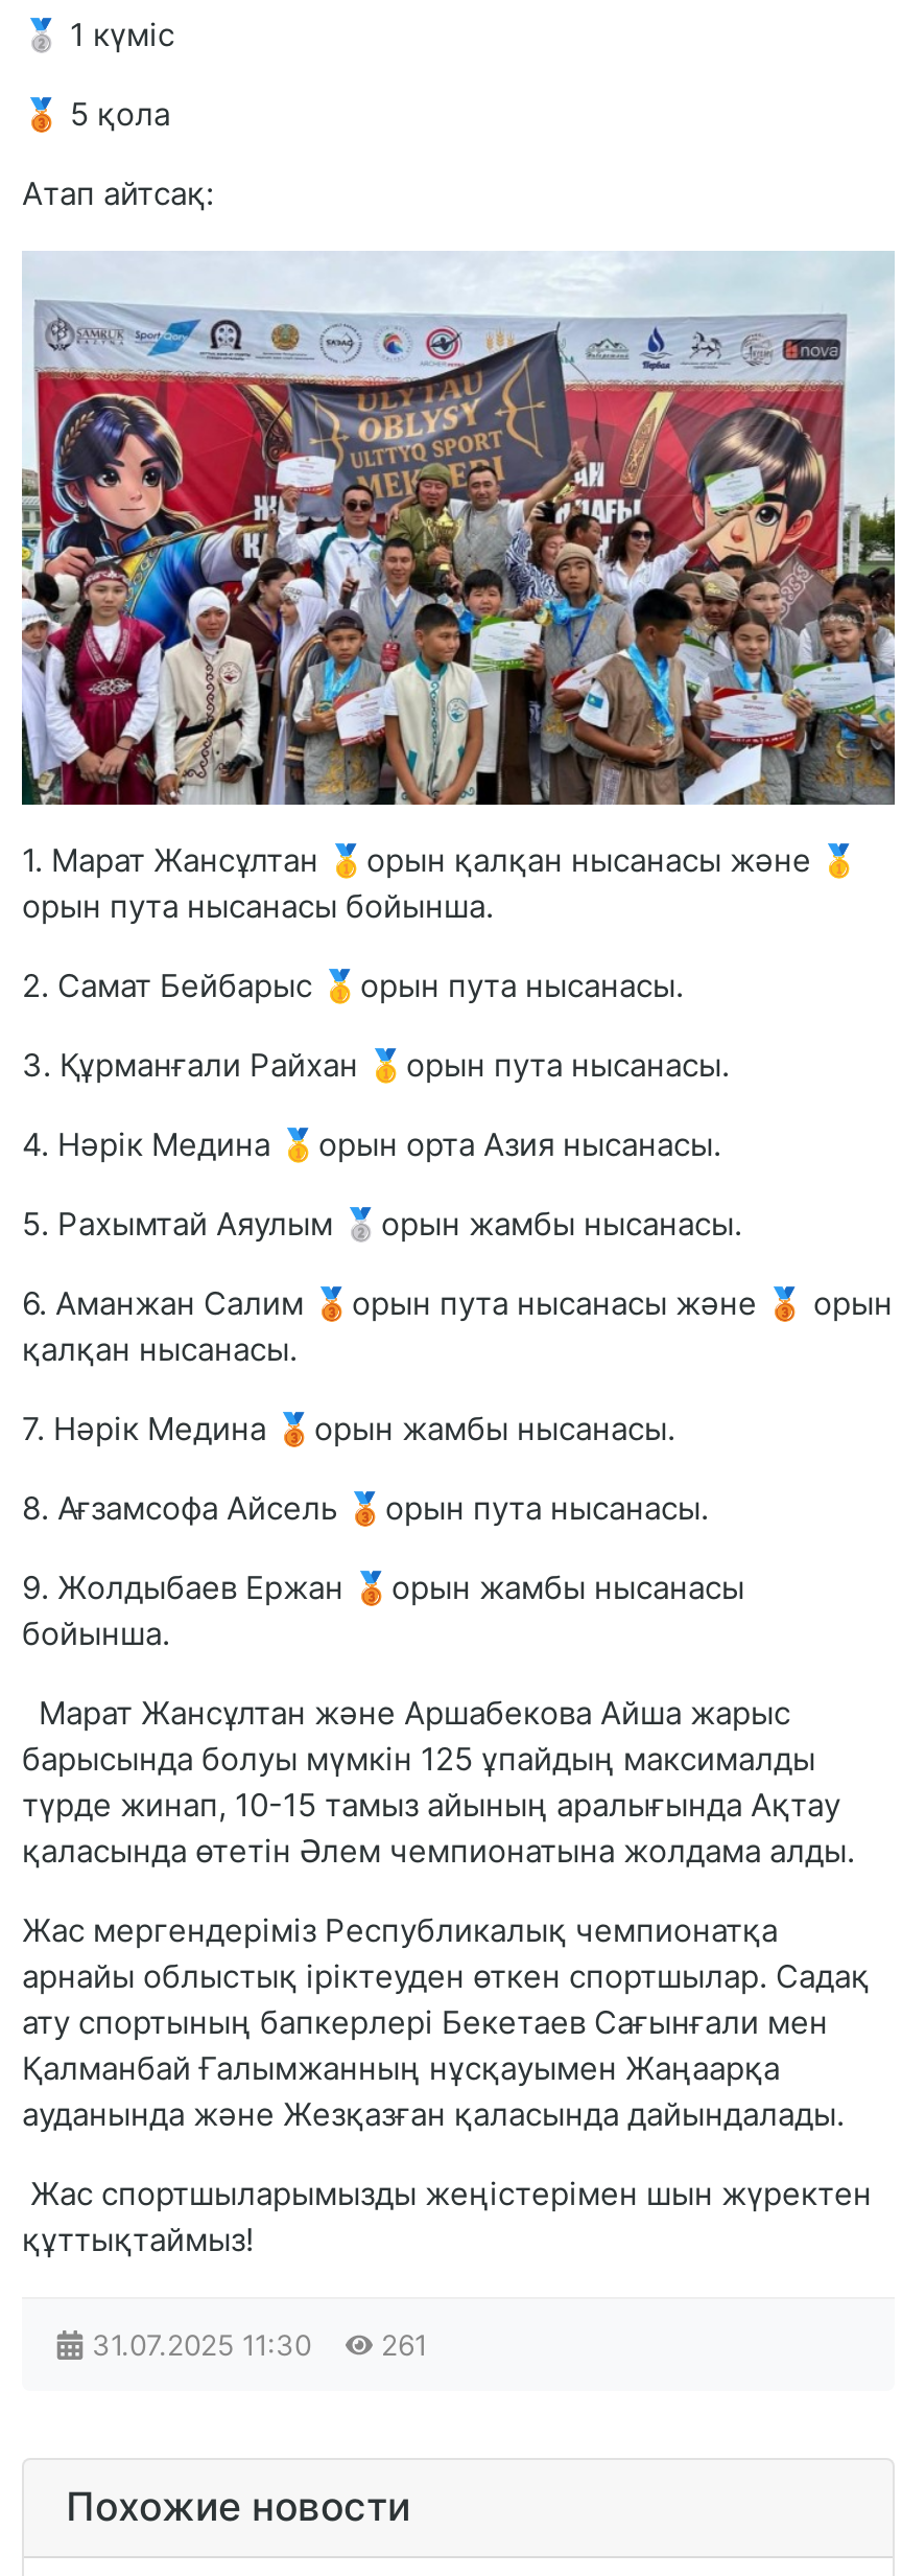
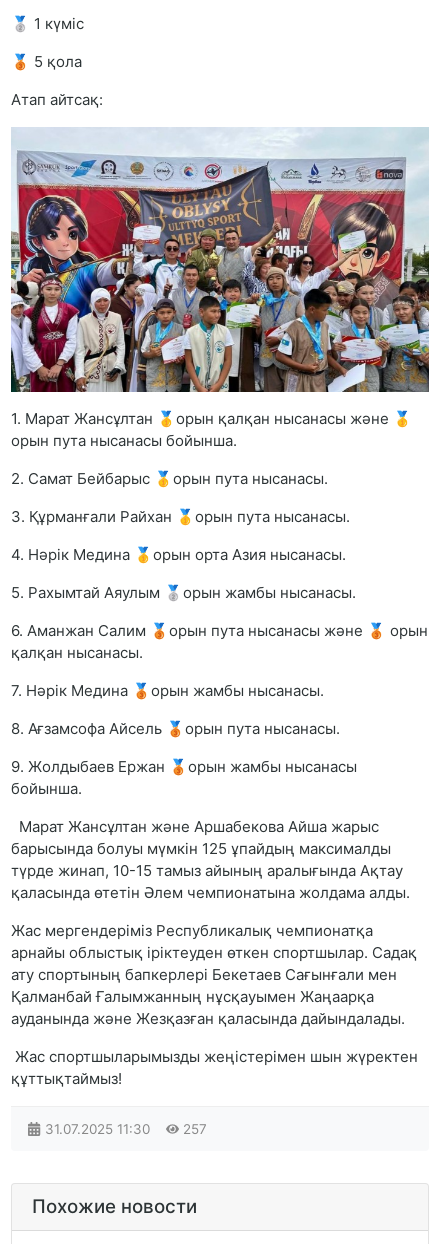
[92,2329,427,2363] 31.07.2025 11:30 261 -> [44,1121,207,1137] 31.07.2025 11:30 257

